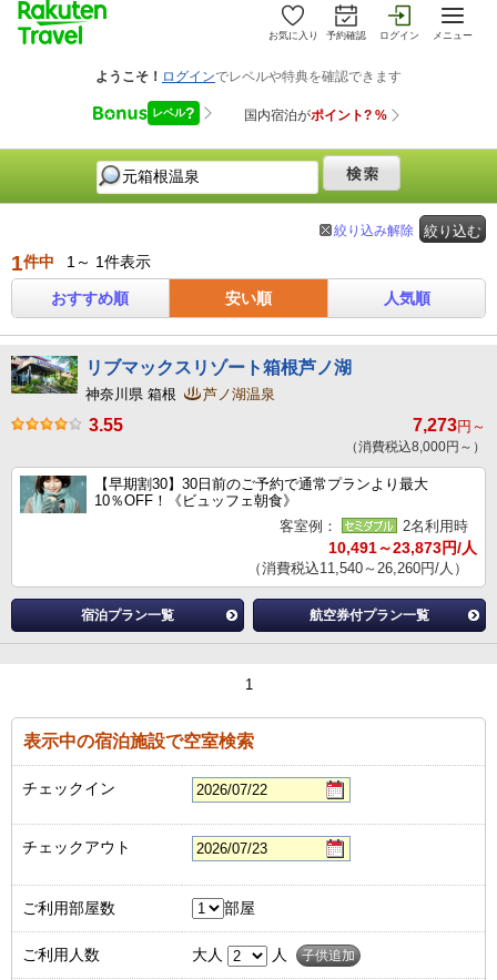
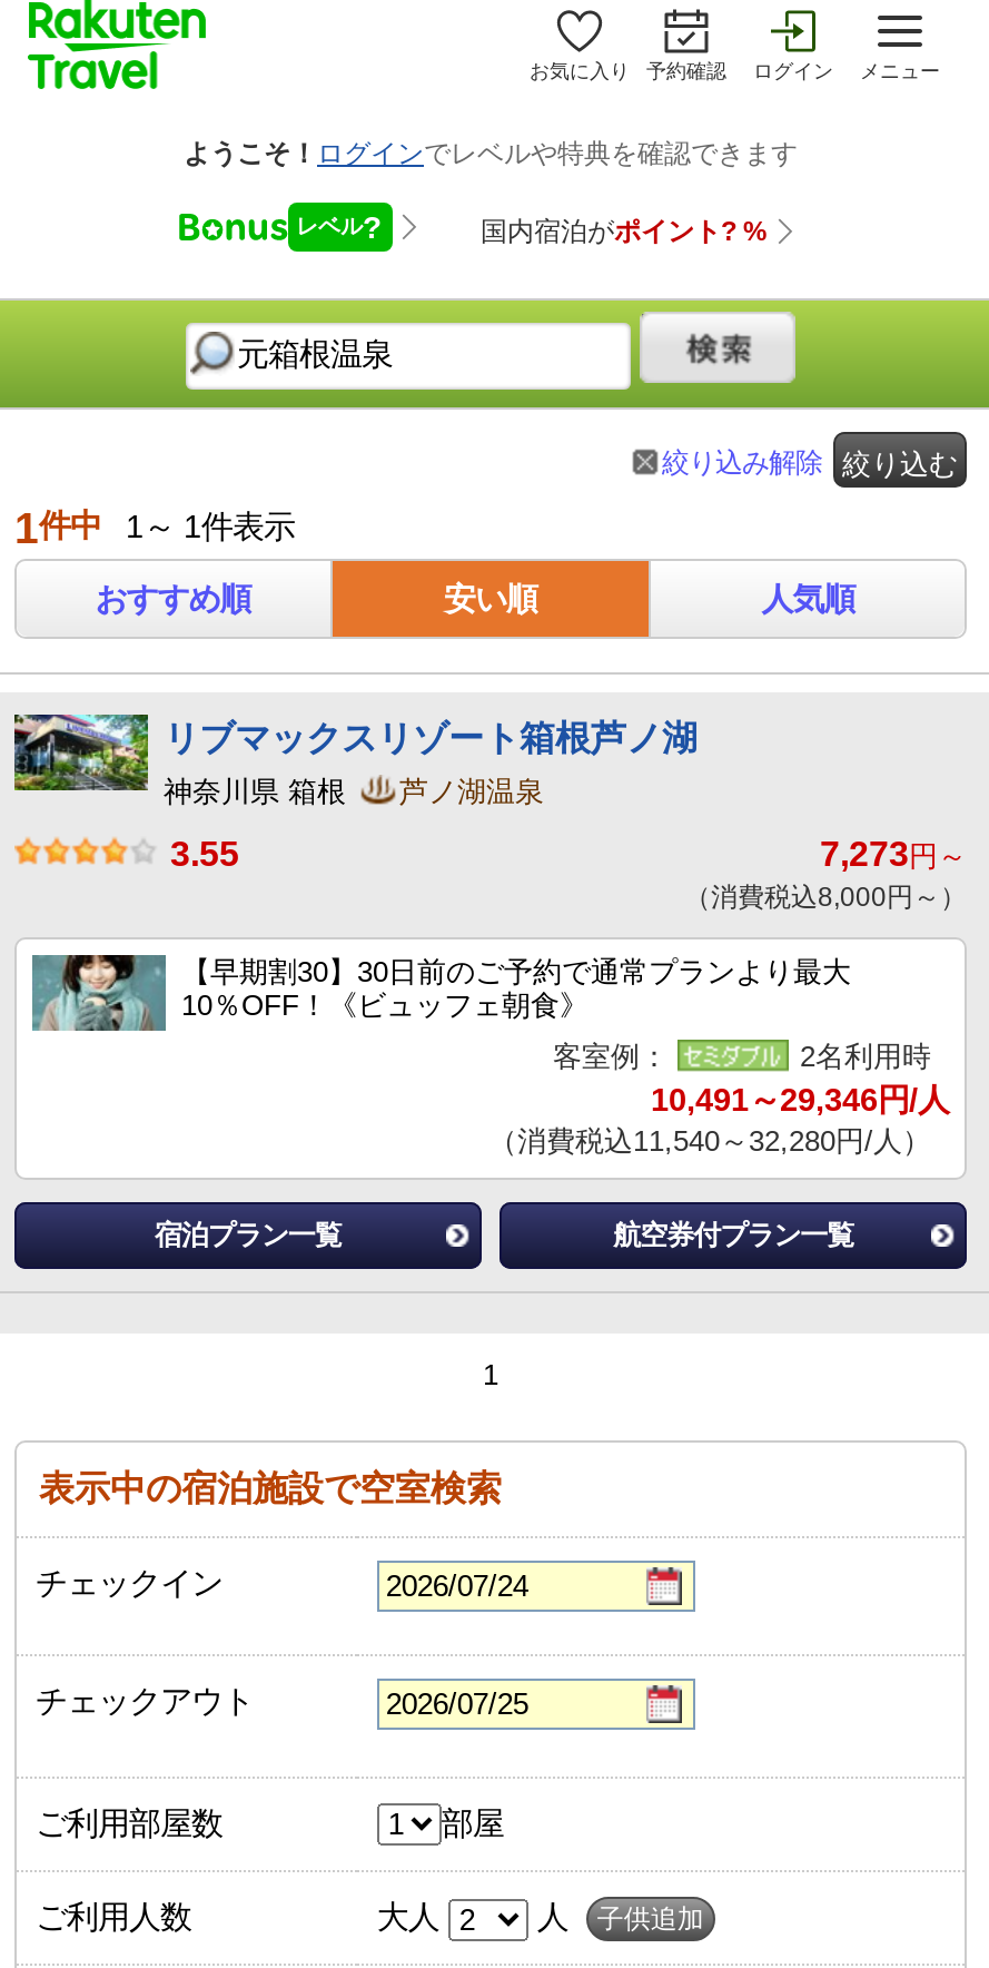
[328,539,477,557] 10,491～23,873円/人 -> [651,1082,949,1118] 10,491～29,346円/人
[247,560,468,576] （消費税込11,540～26,260円/人） -> [488,1124,931,1158] （消費税込11,540～32,280円/人）

